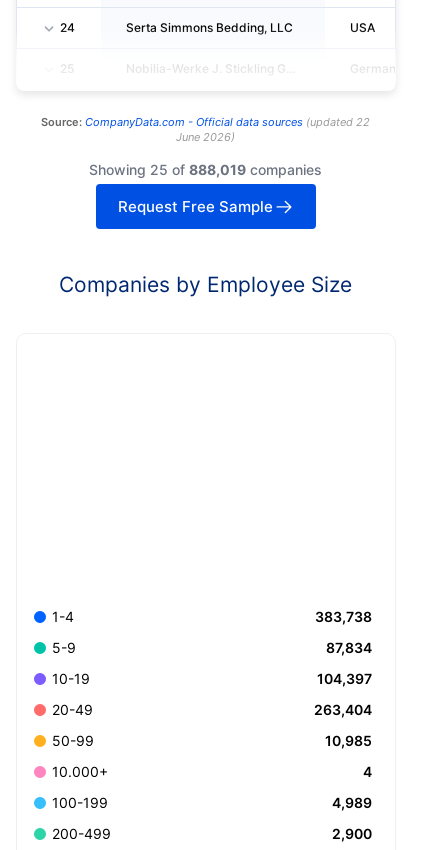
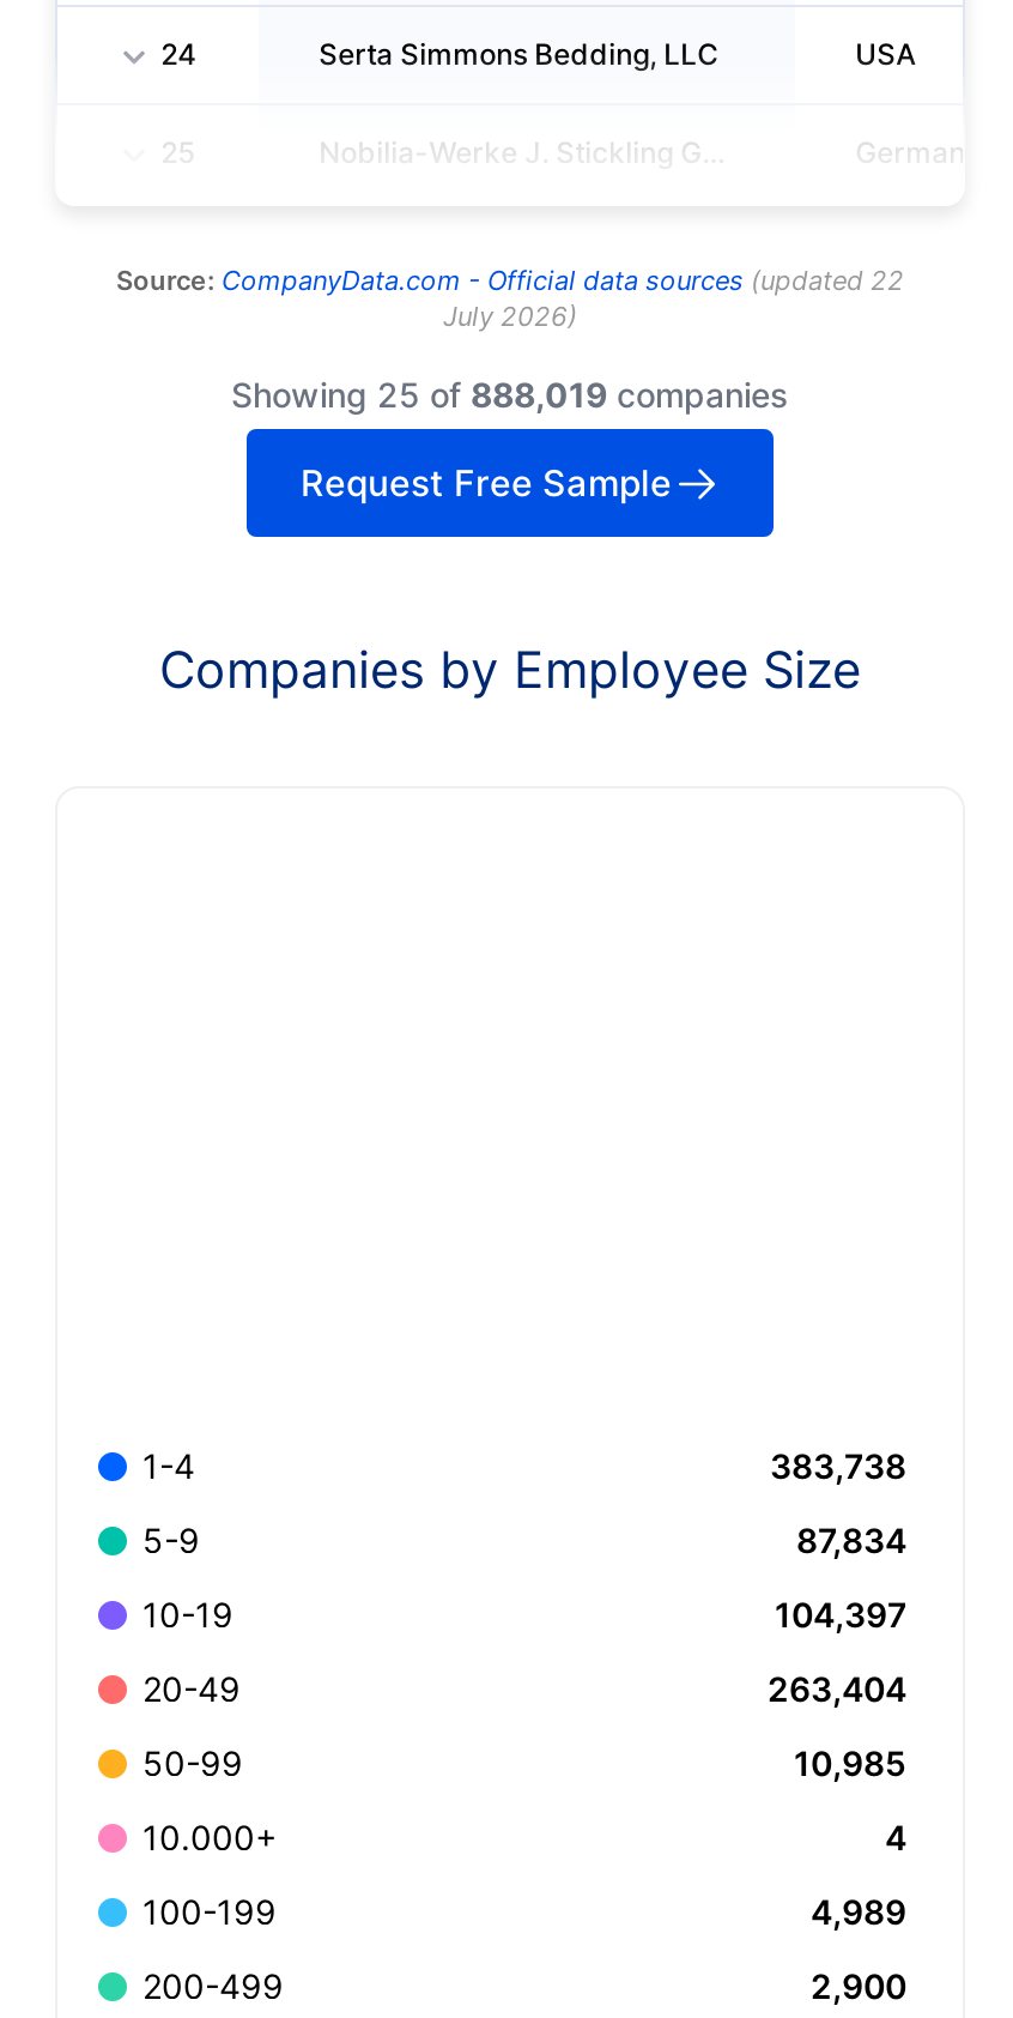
[176,130,235,144] June 2026) -> [443,300,577,333] July 2026)

